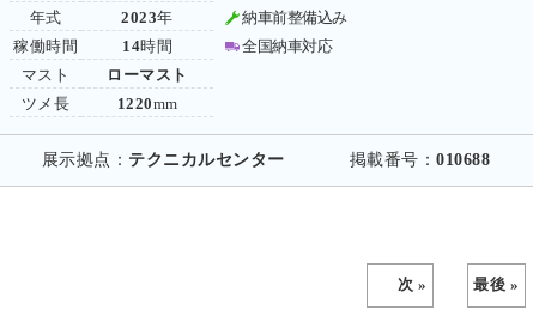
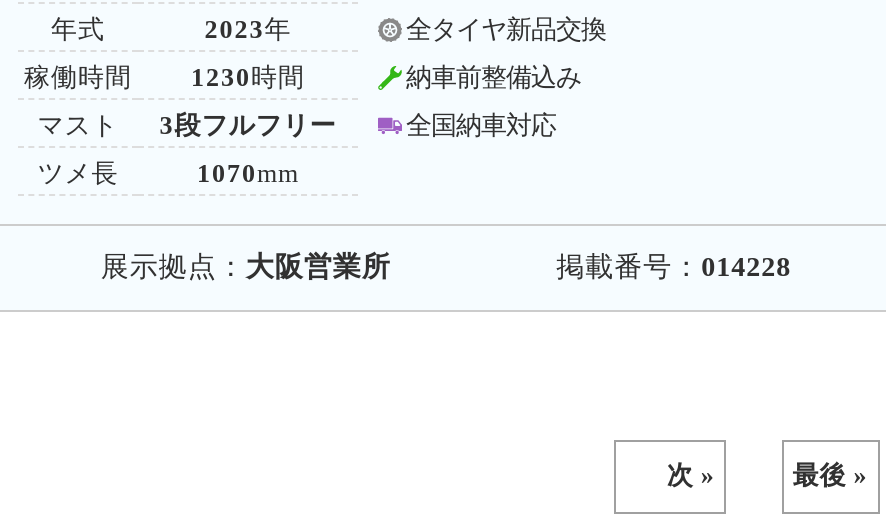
moved [242,8,347,55] -> [406,62,581,140]: 納車前整備込み | 全国納車対応
none -> [406,14,606,44] 全タイヤ新品交換
[122,37,172,55] 14時間 -> [191,62,305,92] 1230時間
[107,66,188,84] ローマスト -> [160,110,336,140] 3段フルフリー
[117,94,178,112] 1220mm -> [197,158,299,188] 1070mm
[42,151,490,169] 展示拠点：テクニカルセンター | 掲載番号：010688 -> [101,252,791,282] 展示拠点：大阪営業所 | 掲載番号：014228

